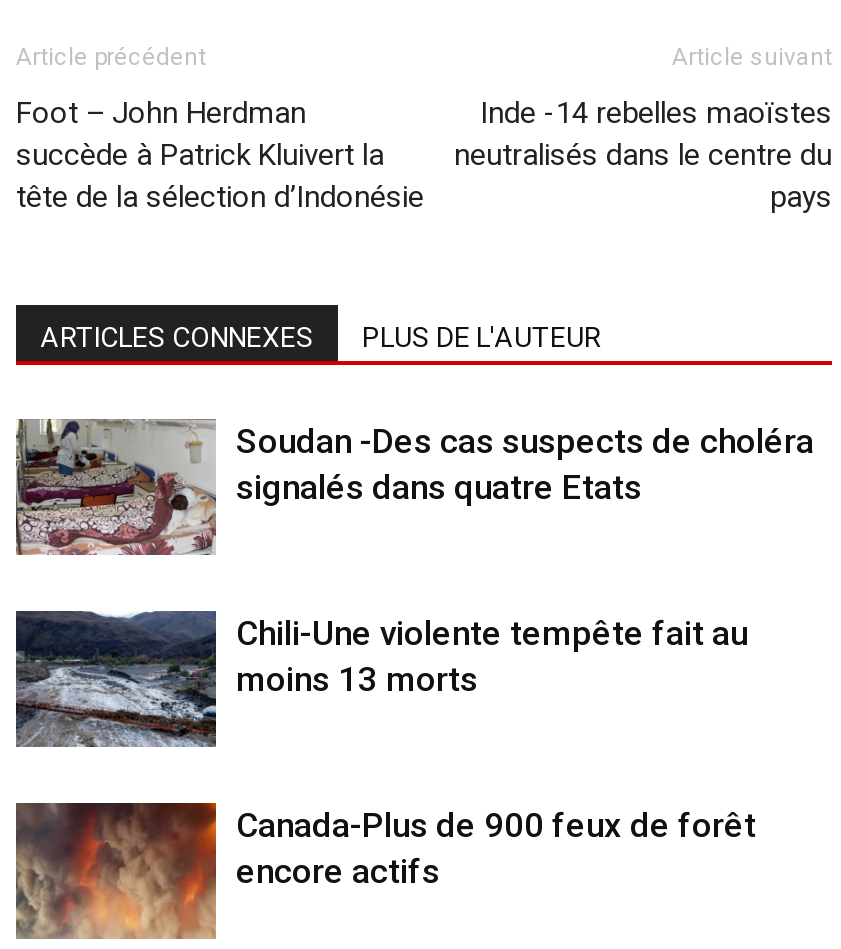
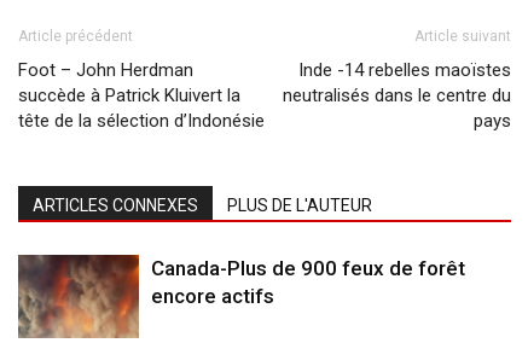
[16,417,814,557] [image] | Soudan -Des cas suspects de choléra | signalés dans quatre Etats -> none
[14,609,748,749] [image] | Chili-Une violente tempête fait au | moins 13 morts -> none

